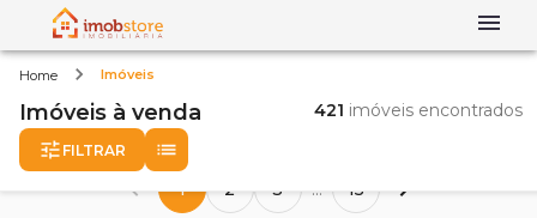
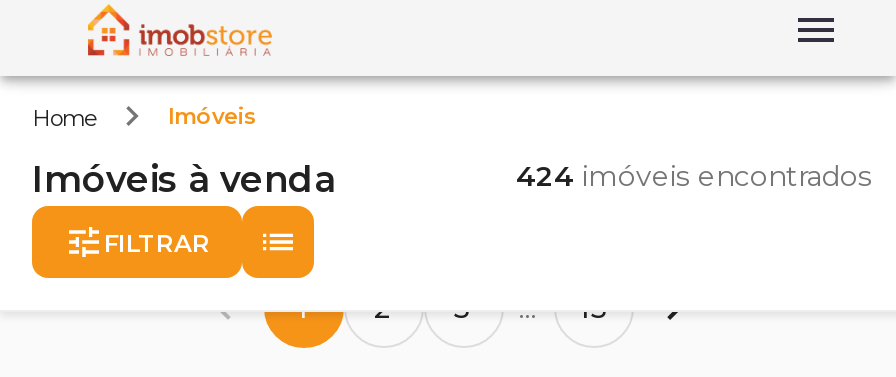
[314,99,523,121] 421 imóveis encontrados -> [516,158,872,194] 424 imóveis encontrados

